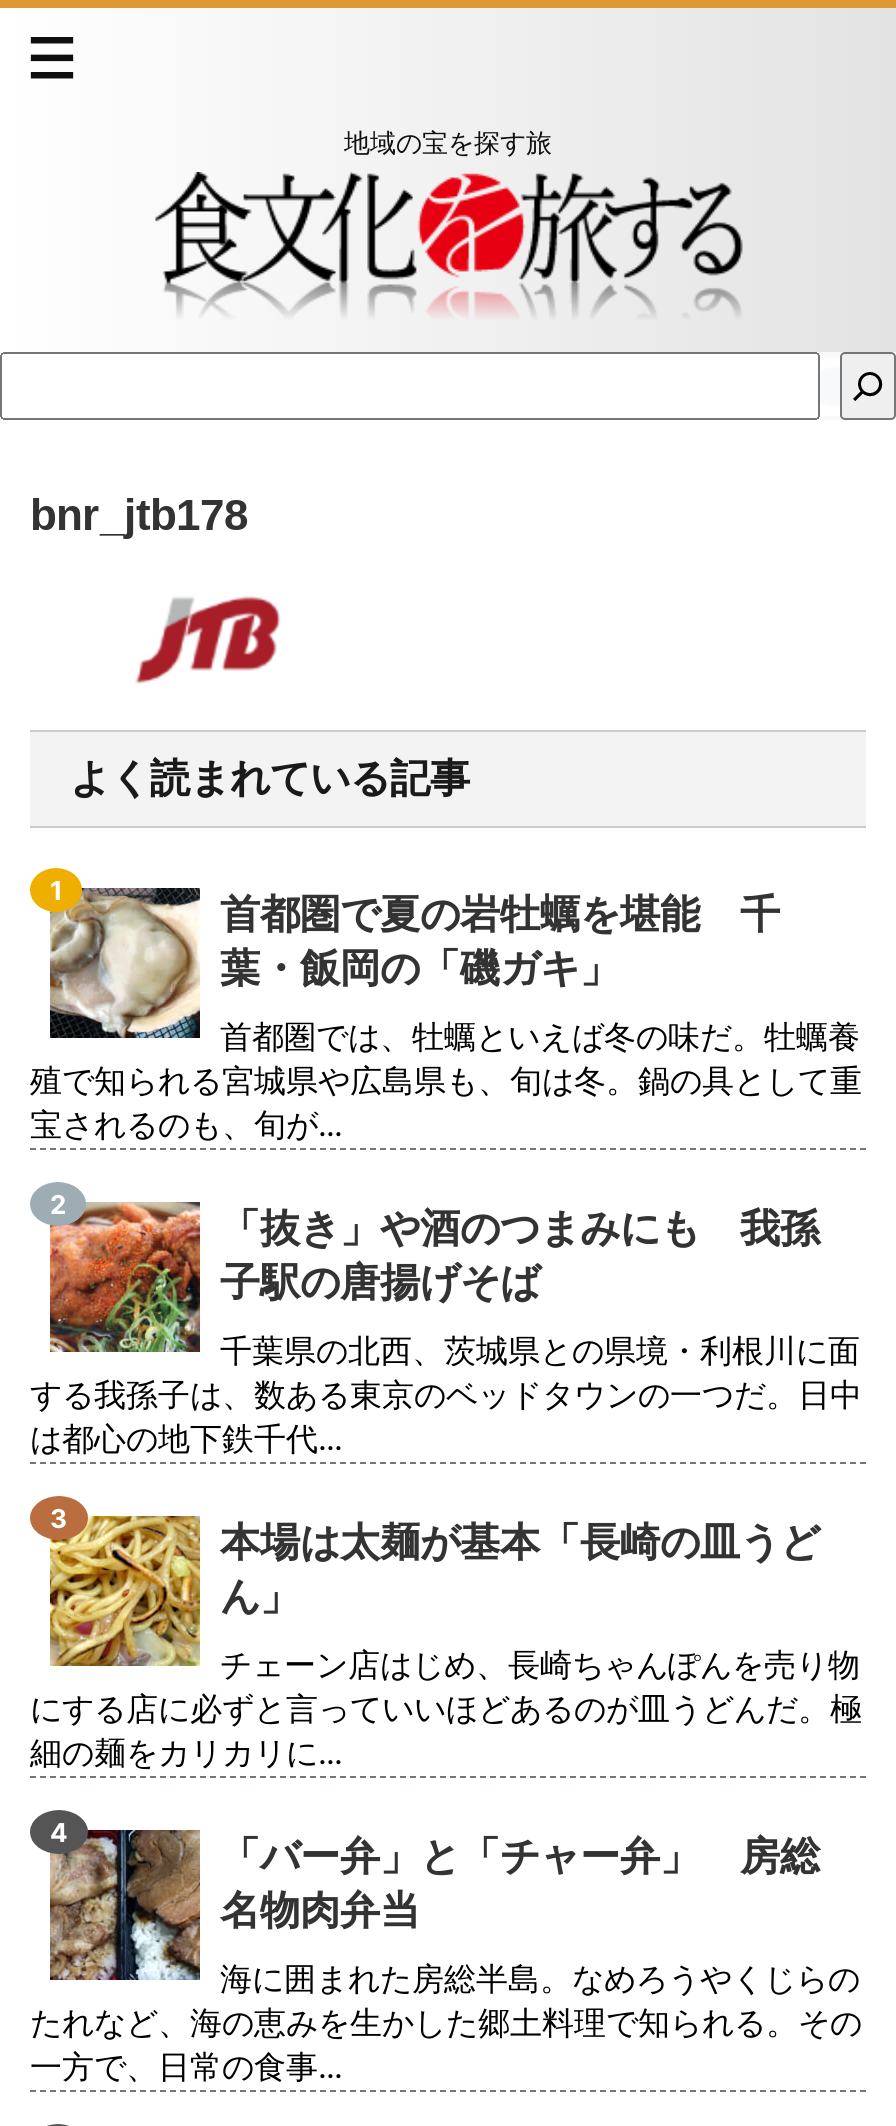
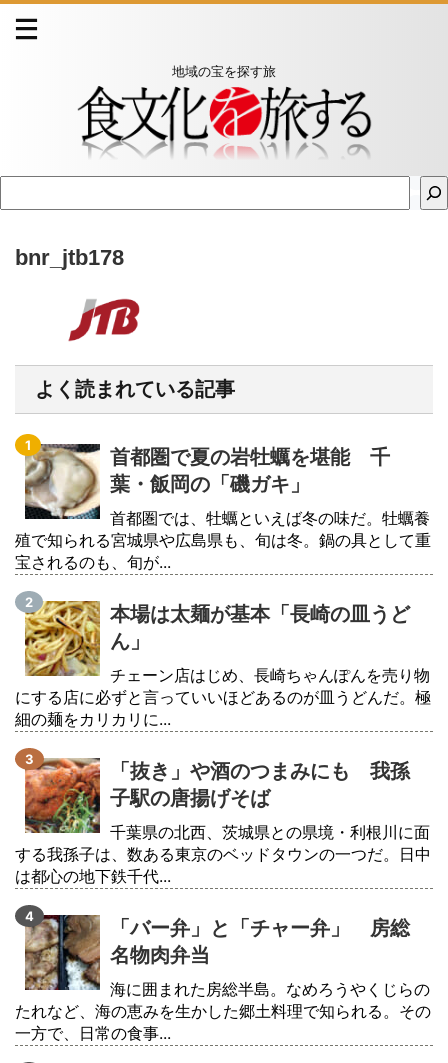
moved [30,1202,862,1458] -> [15,758,431,886]: [image] | 「抜き」や酒のつまみにも 我孫 | 子駅の唐揚げそば | 千葉県の北西、茨城県との県境・利根川に面 | する我孫子は、数ある東京のベッドタウンの一つだ。日中 | は都心の地下鉄千代...
moved [30,1496,862,1772] -> [15,591,431,729]: [image] | 本場は太麺が基本「長崎の皿うど | ん」 | チェーン店はじめ、長崎ちゃんぽんを売り物 | にする店に必ずと言っていいほどあるのが皿うどんだ。極 | 細の麺をカリカリに...

